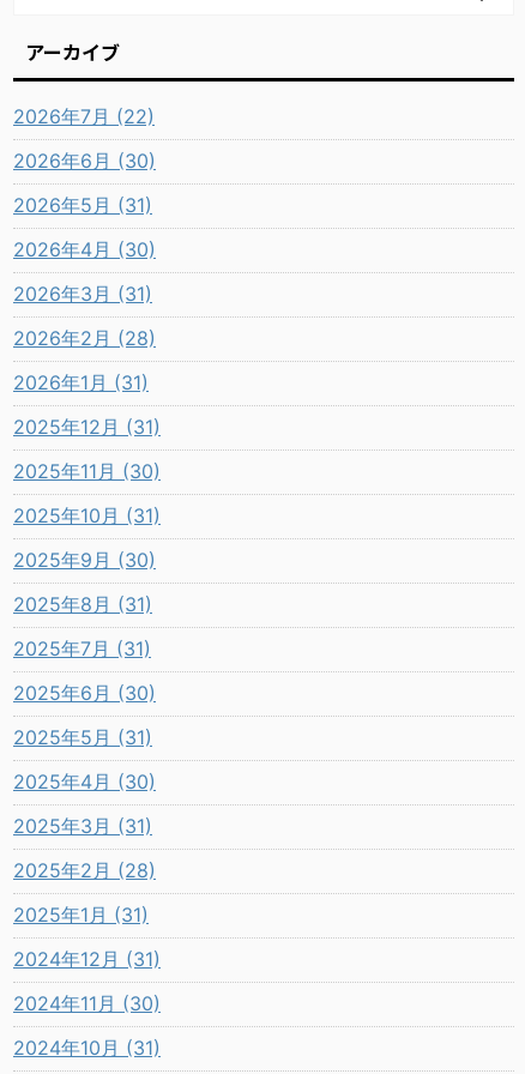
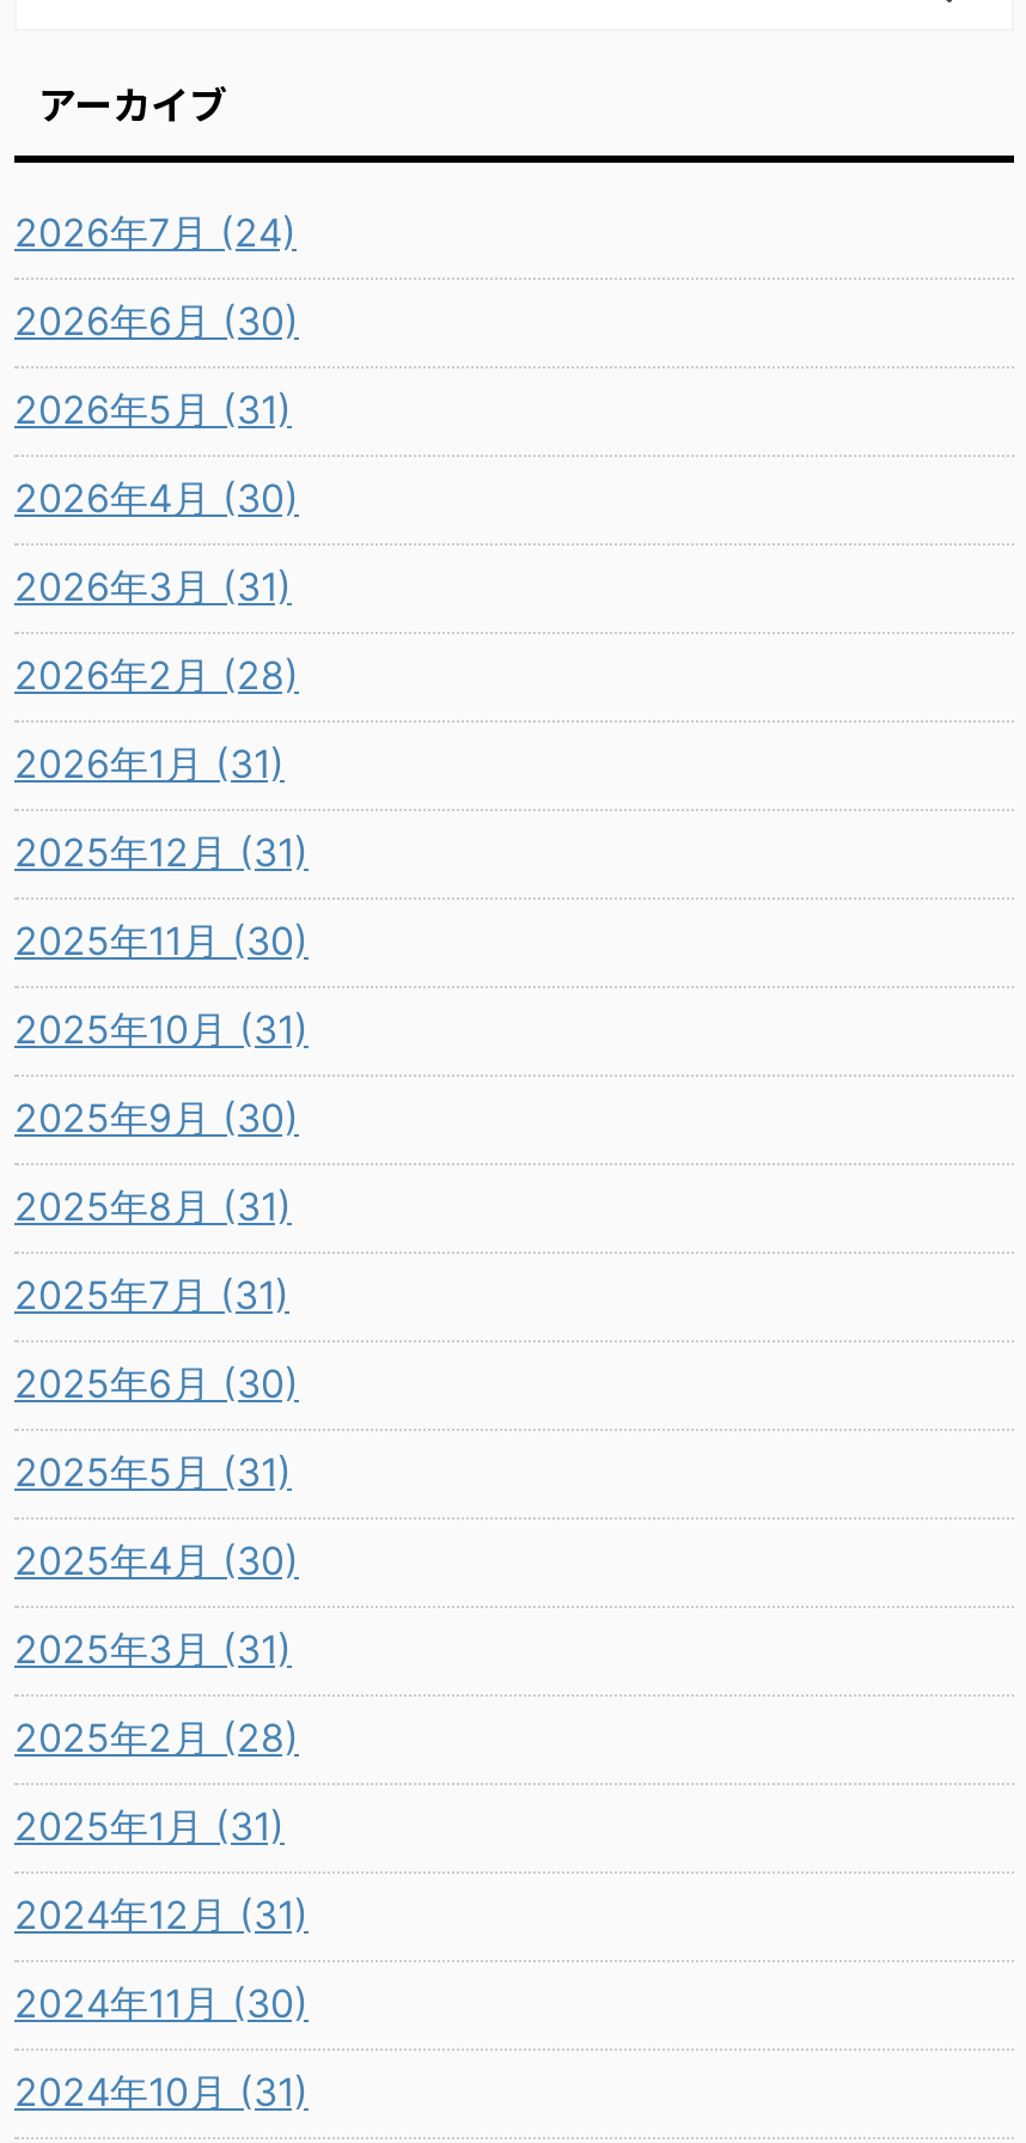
[13,104,155,128] 2026年7月 (22) -> [14,208,297,256] 2026年7月 (24)

